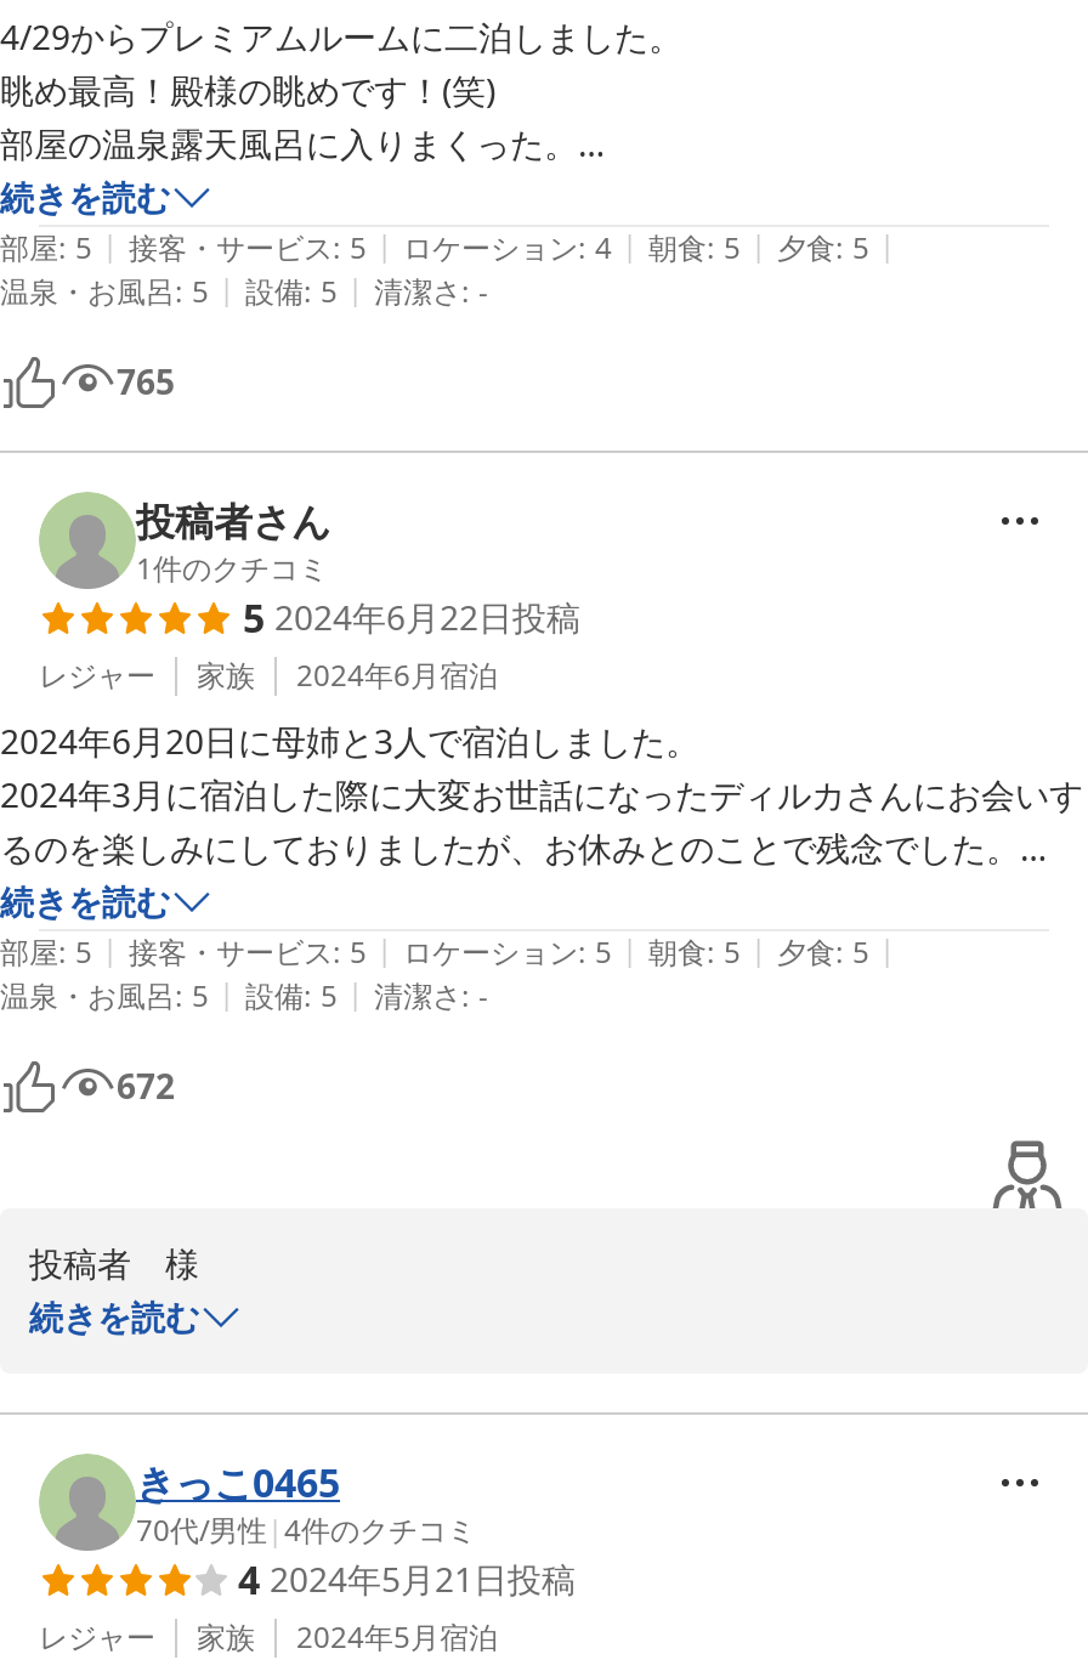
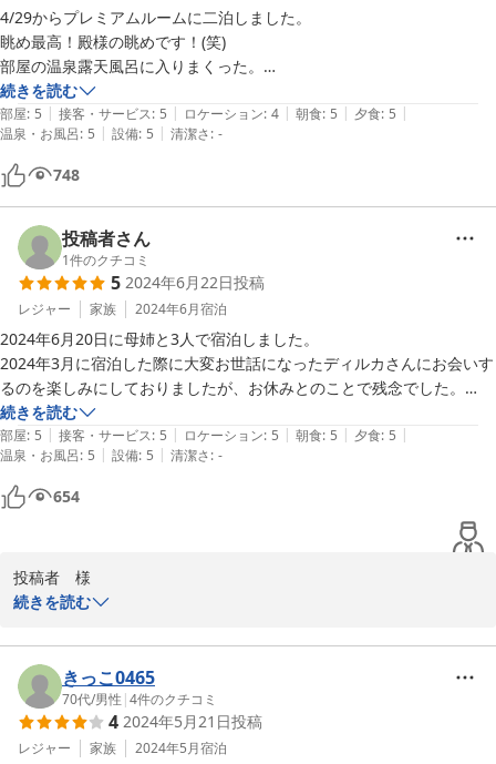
[117,358,175,404] 765 -> [53,164,80,185] 748
[117,1063,175,1109] 672 -> [53,486,80,507] 654

